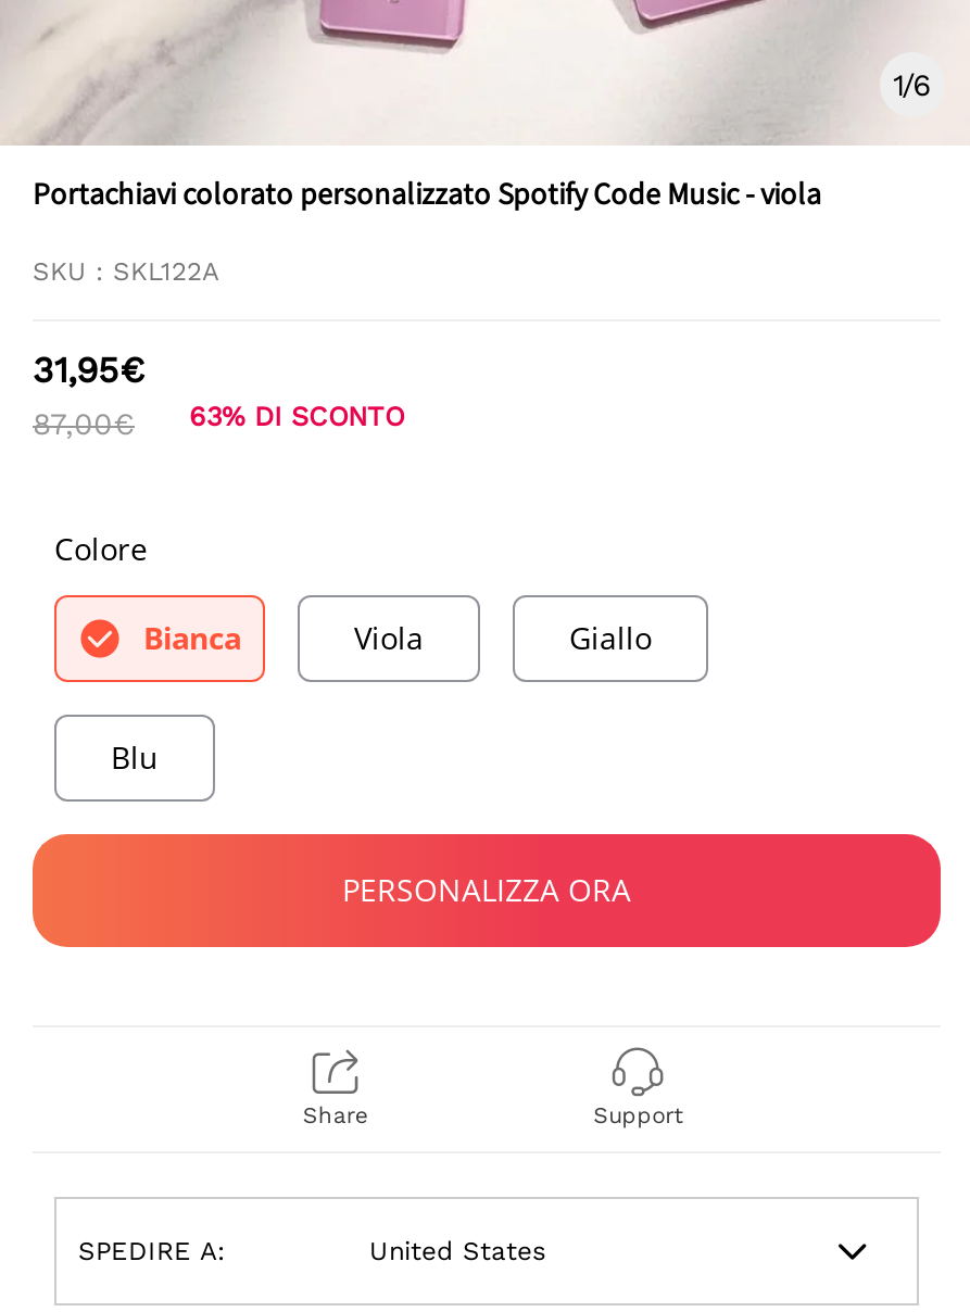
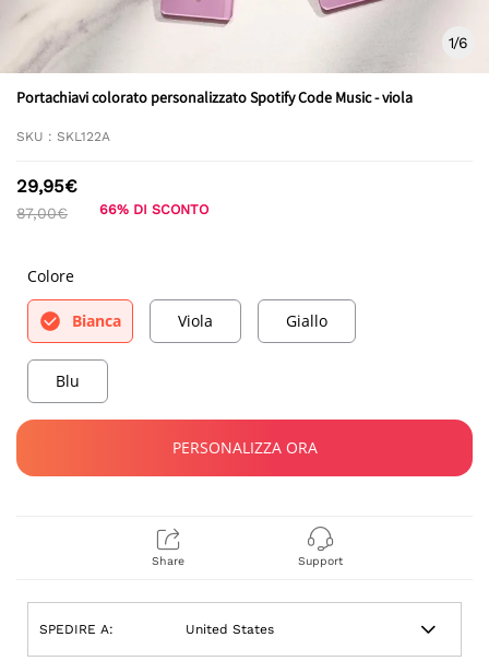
[33,351,146,392] 31,95€ -> [16,176,77,197] 29,95€
[189,401,404,433] 63% DI SCONTO -> [99,201,208,218] 66% DI SCONTO

